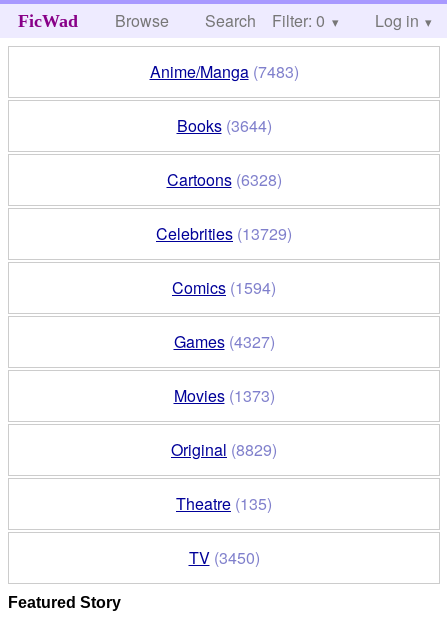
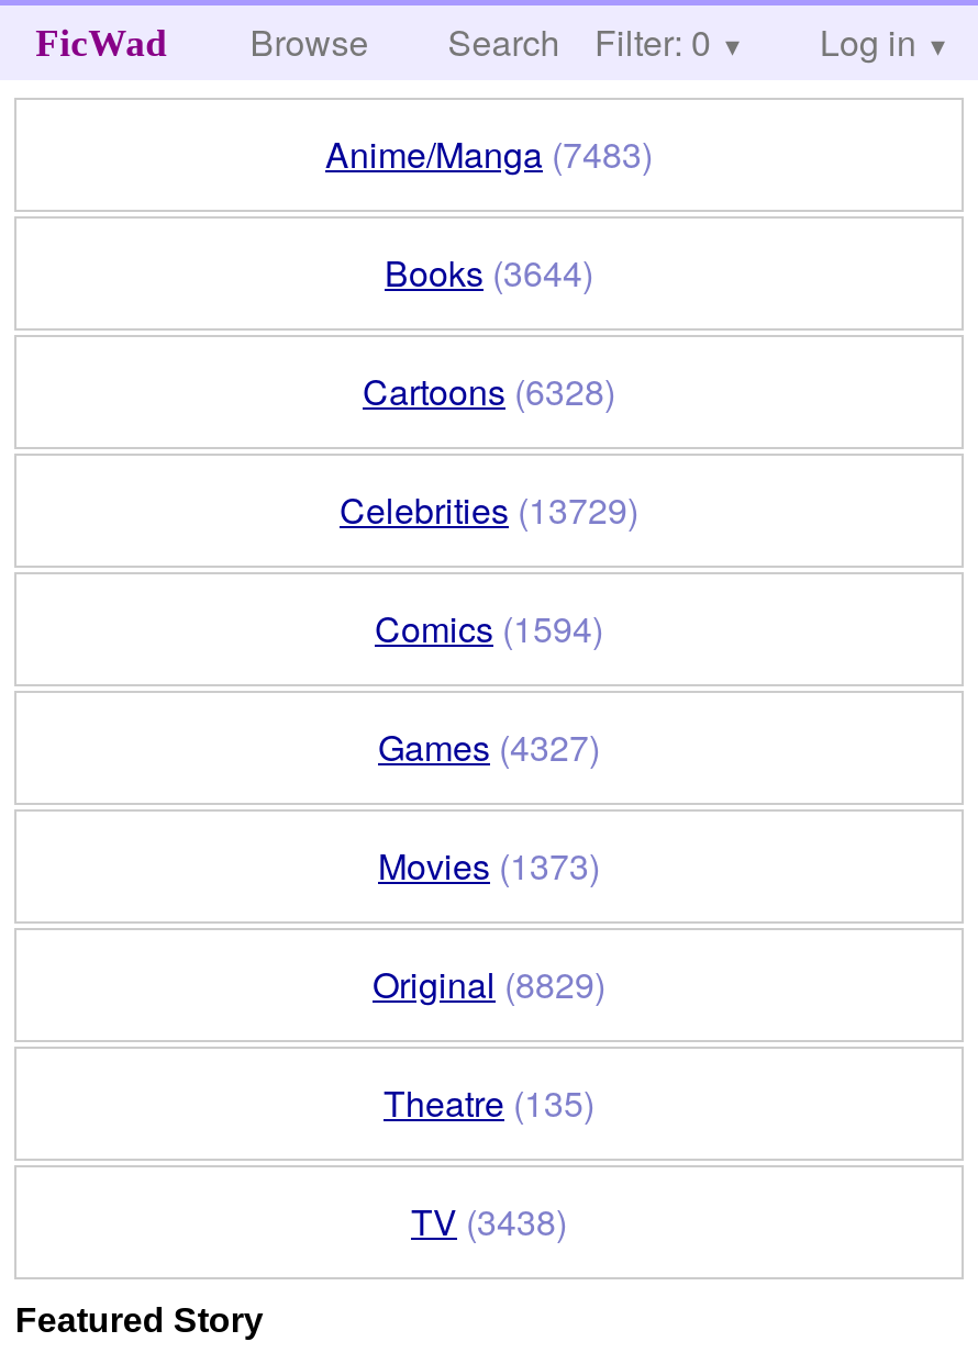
[188,546,259,569] TV (3450) -> [411,1197,567,1247] TV (3438)

